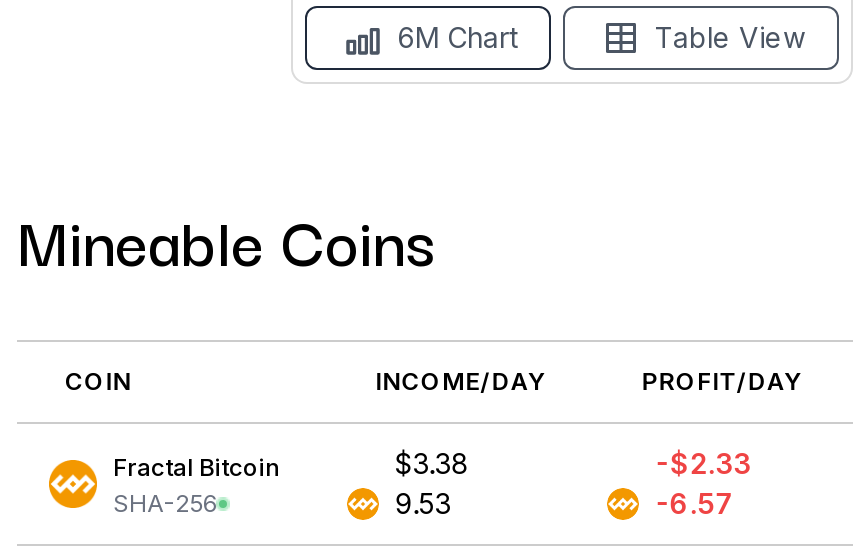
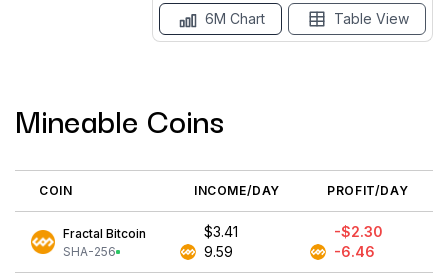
[395,446,469,480] $3.38 -> [204,223,238,240] $3.41
[656,446,752,480] -$2.33 -> [334,223,383,240] -$2.30
[395,486,451,520] 9.53 -> [204,243,233,260] 9.59
[656,486,734,520] -6.57 -> [334,243,375,260] -6.46

